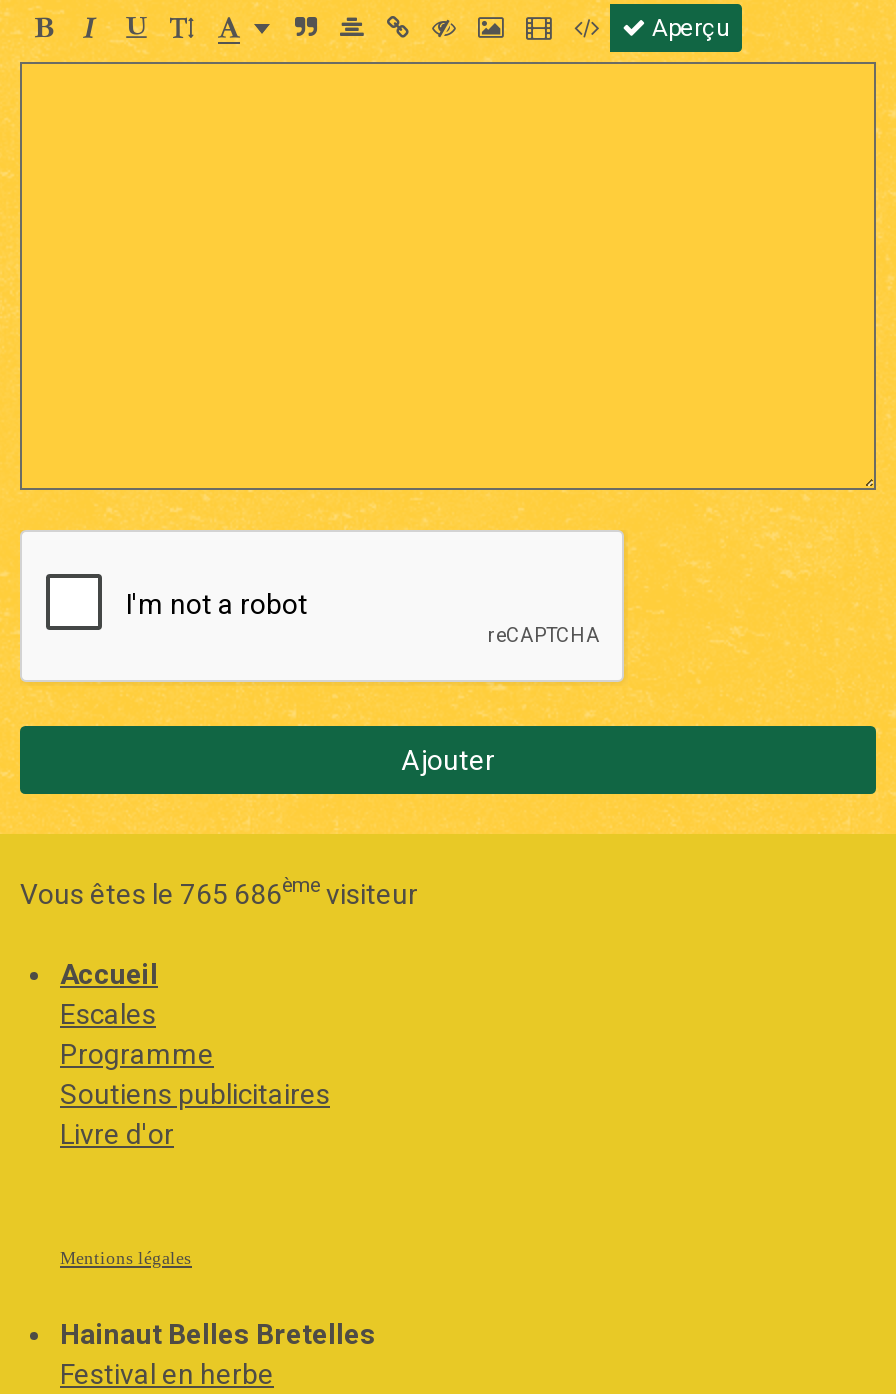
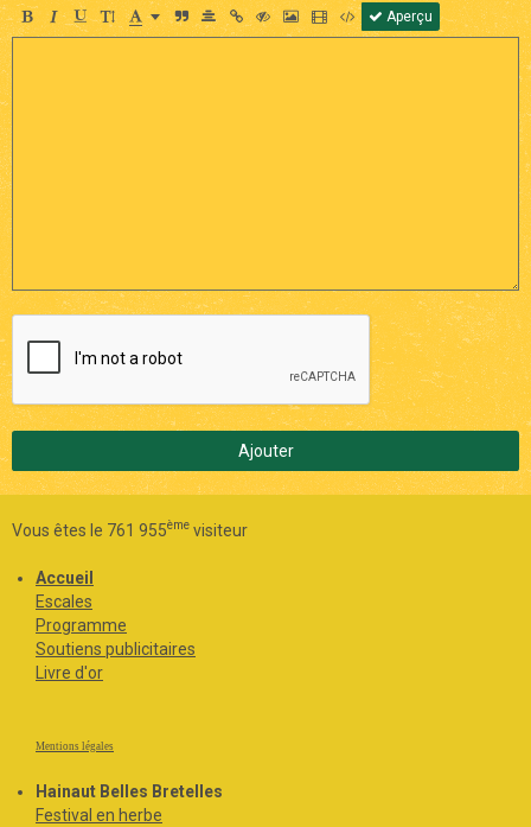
[20,873,418,909] Vous êtes le 765 686èmevisiteur -> [12,518,248,539] Vous êtes le 761 955èmevisiteur

